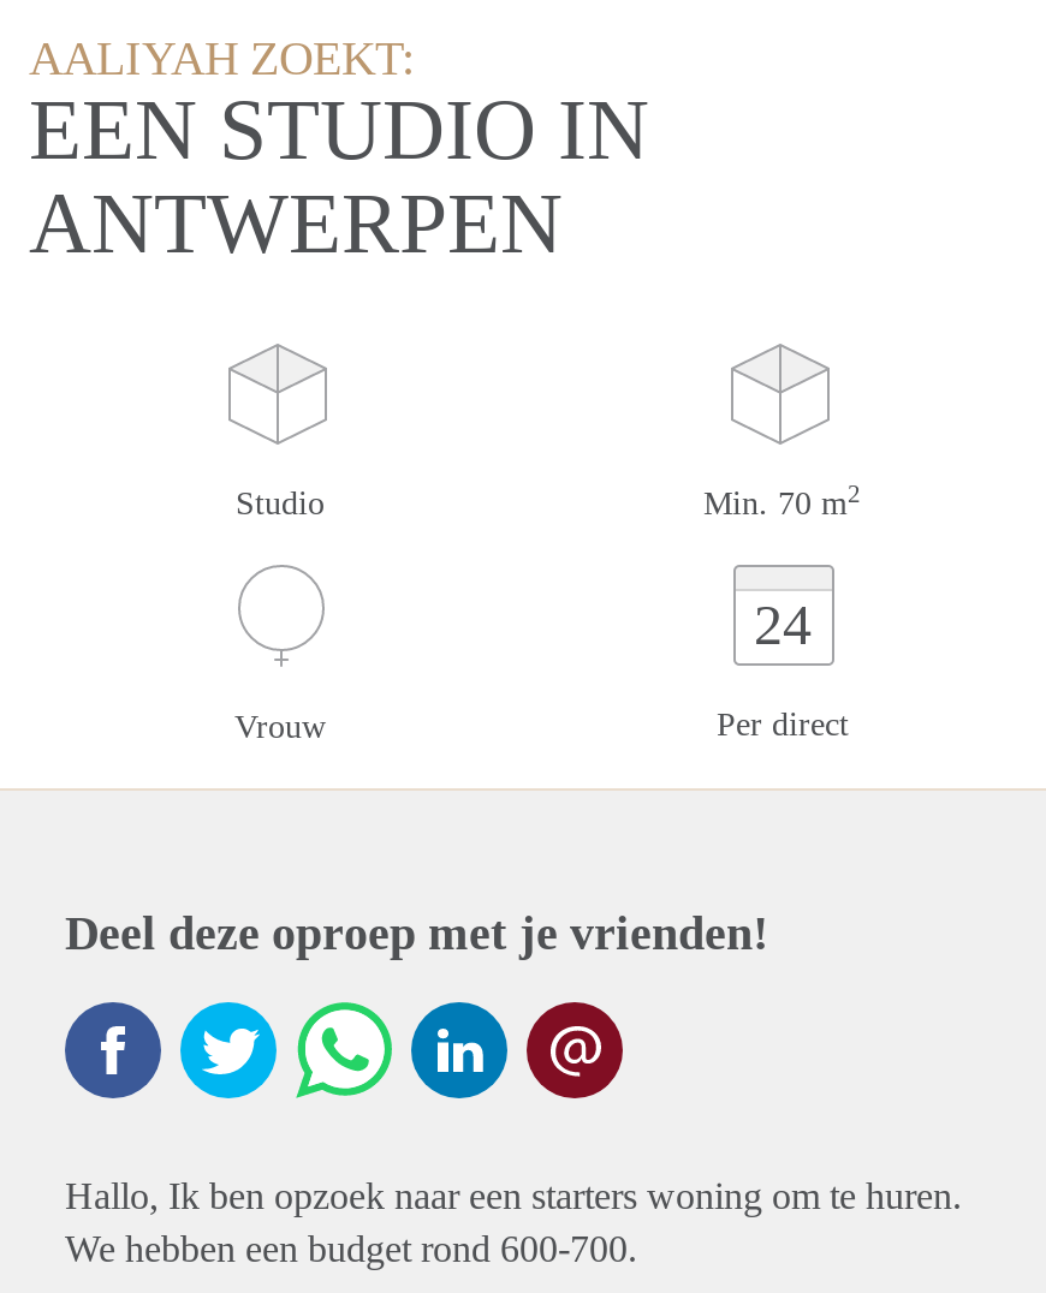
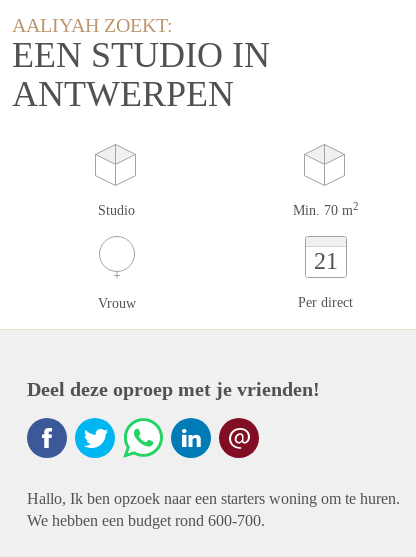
[754,594,812,656] 24 -> [313,248,337,274] 21

